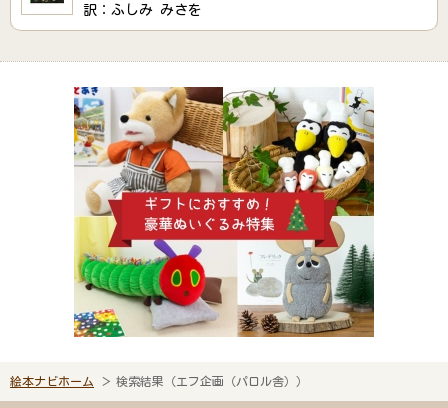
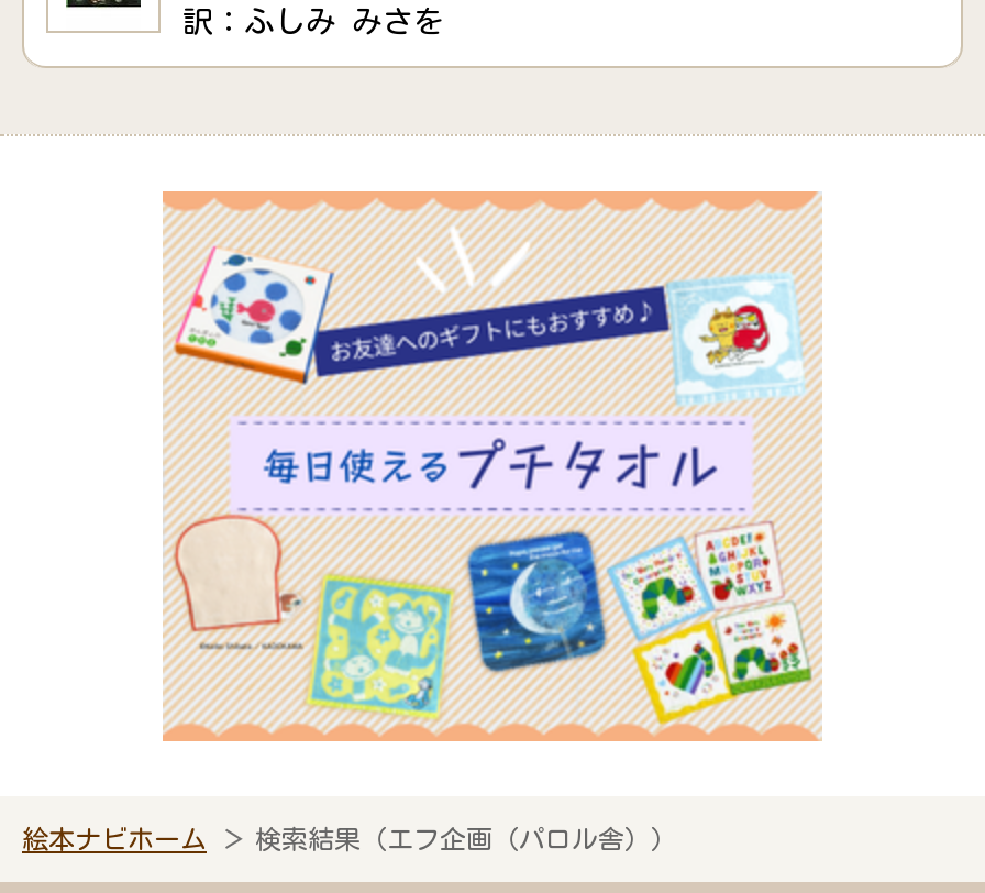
[73,86,375,338] [image] -> [163,189,822,743] [image]

